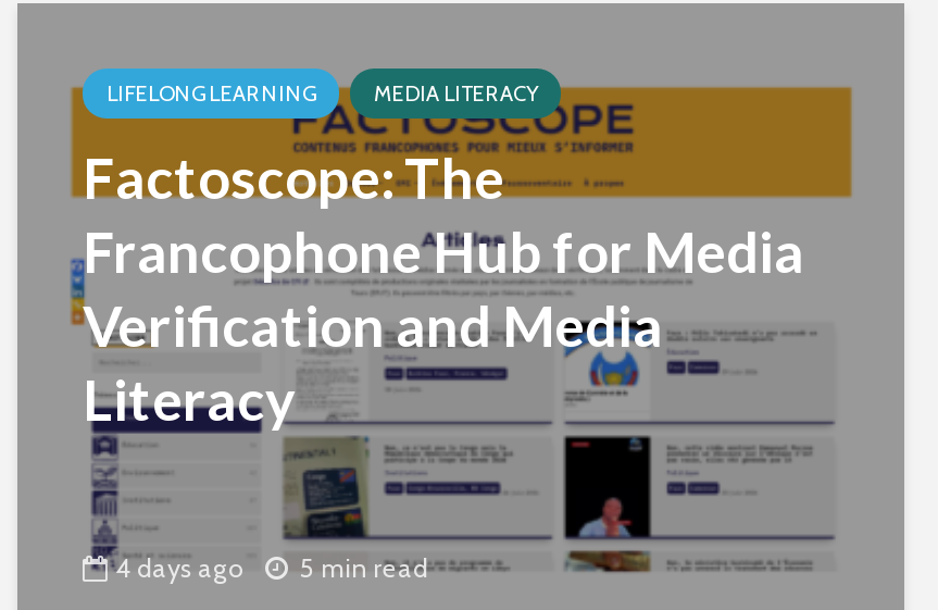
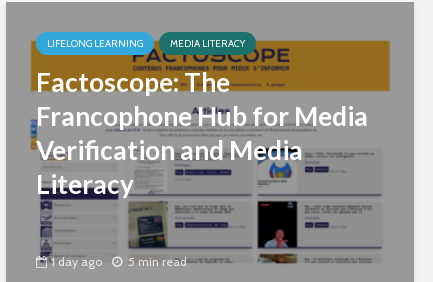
[115,552,428,584] 4 days ago 5 min read -> [51,254,187,269] 1 day ago 5 min read

